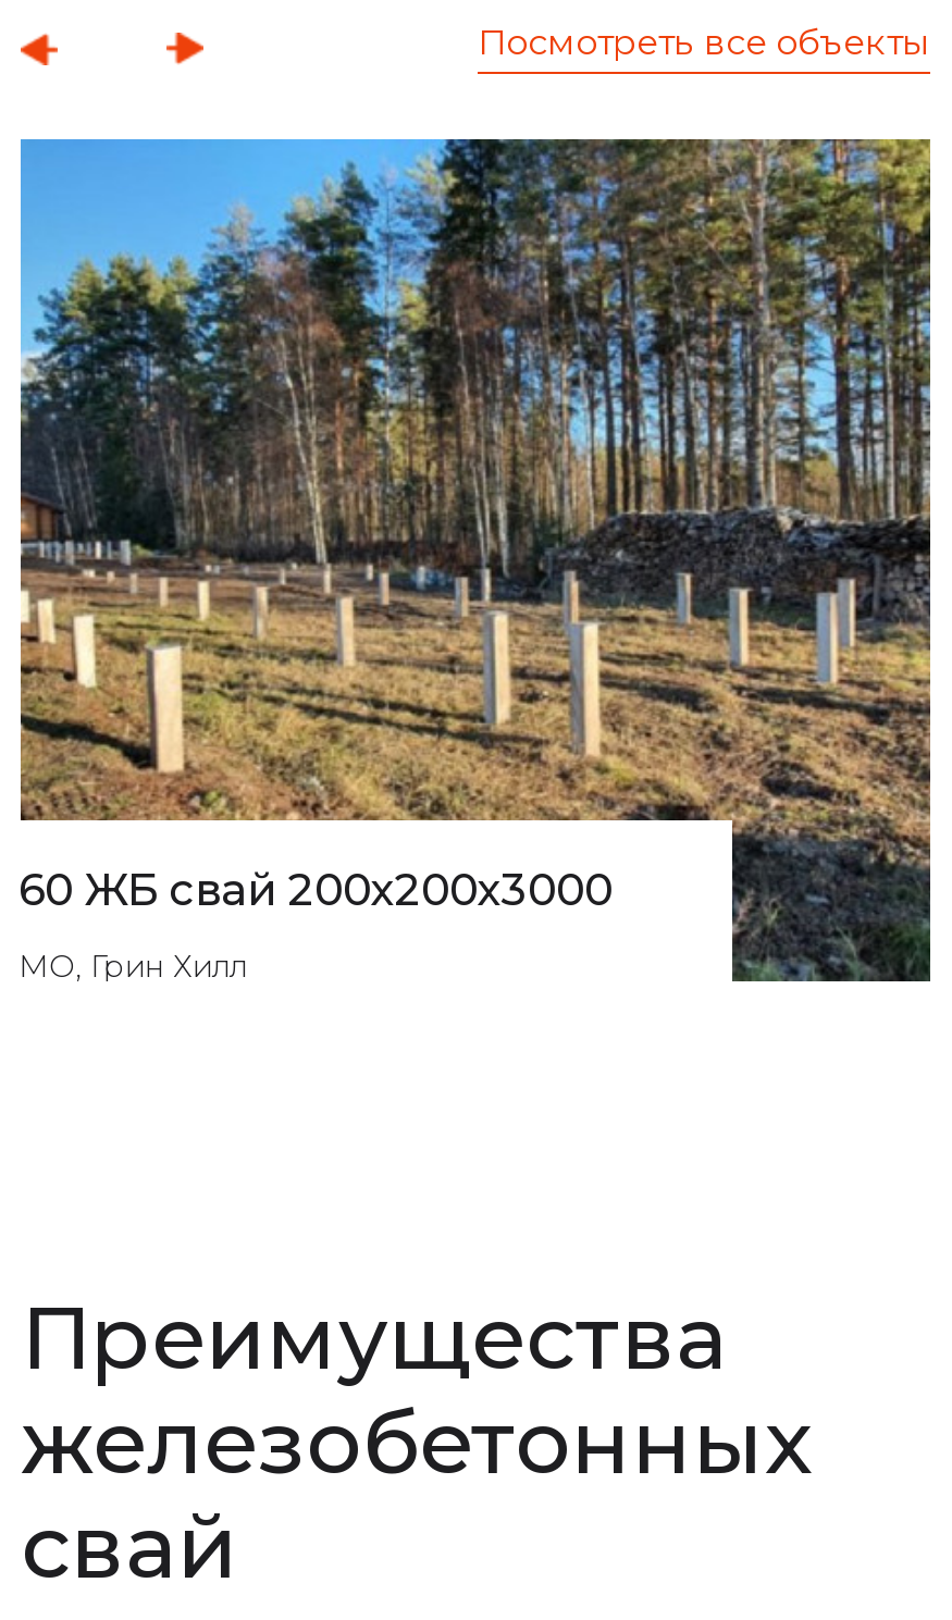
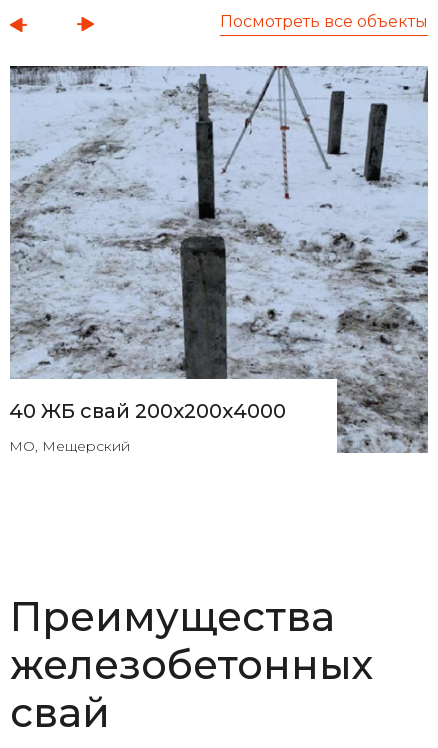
[18,137,932,984] [image] | 60 ЖБ свай 200х200х3000 -> [9,65,429,454] [image] | 40 ЖБ свай 200х200х4000
[18,946,247,985] МО, Грин Хилл -> [9,437,130,455] МО, Мещерский

